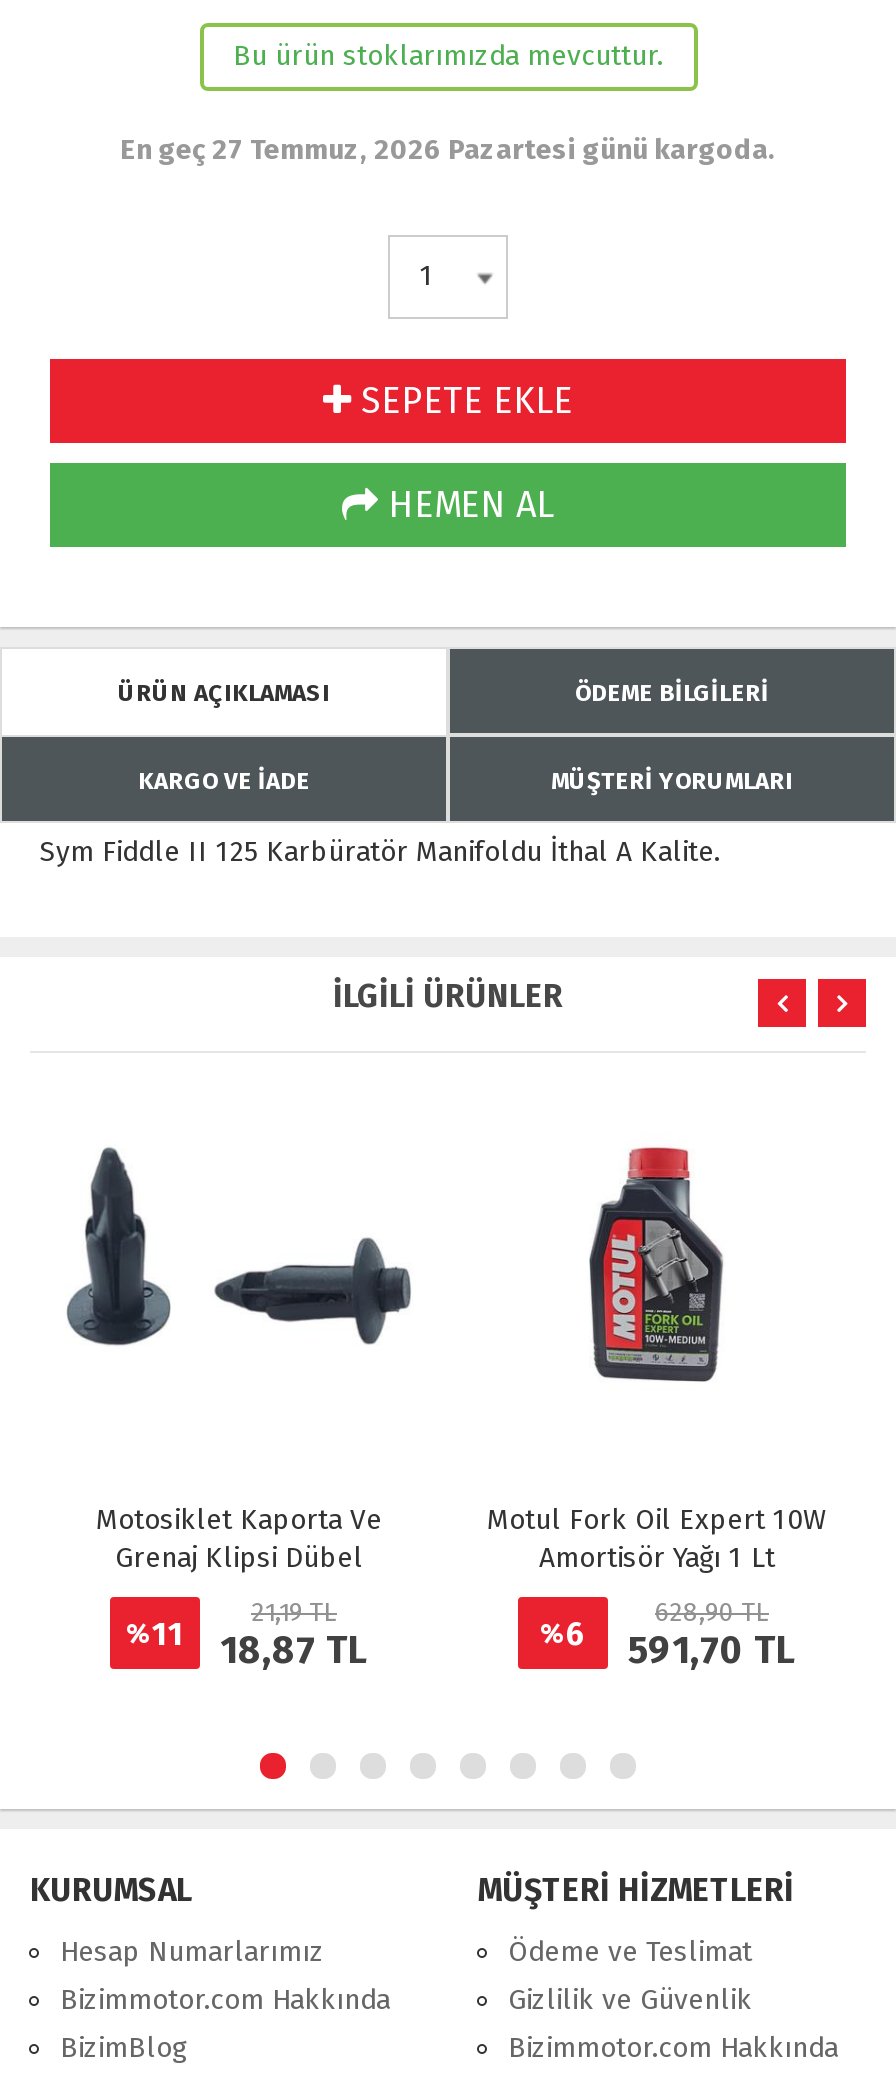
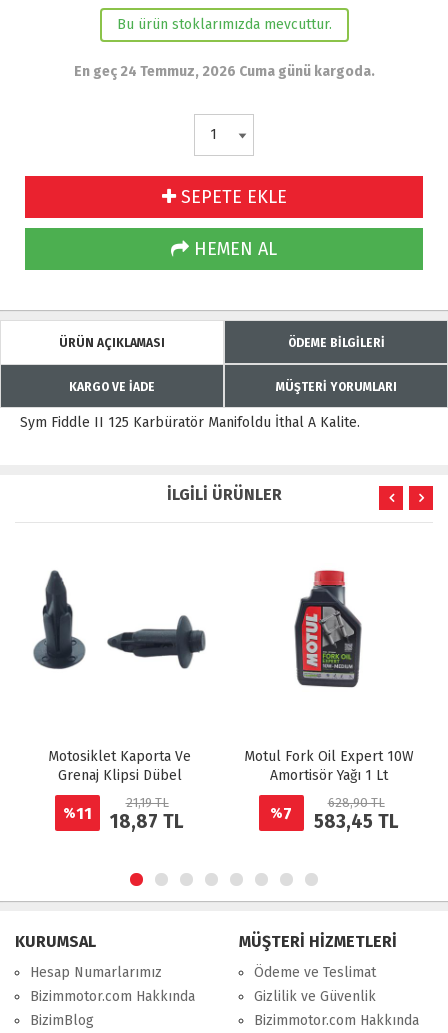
[120,133,776,167] En geç 27 Temmuz, 2026 Pazartesi günü kargoda. -> [73,63,374,80] En geç 24 Temmuz, 2026 Cuma günü kargoda.
[540,1615,586,1653] %6 -> [270,804,292,823] %7
[628,1627,796,1673] 591,70 TL -> [313,810,398,833] 583,45 TL

